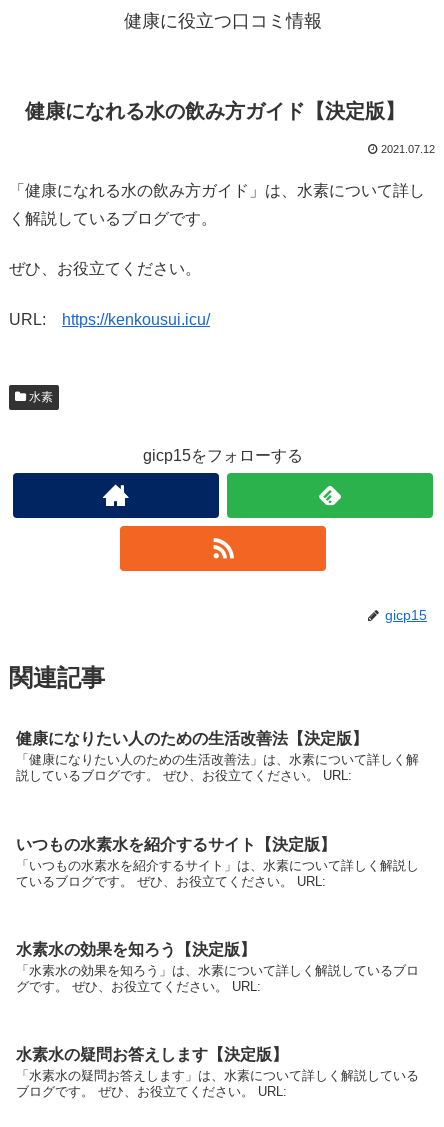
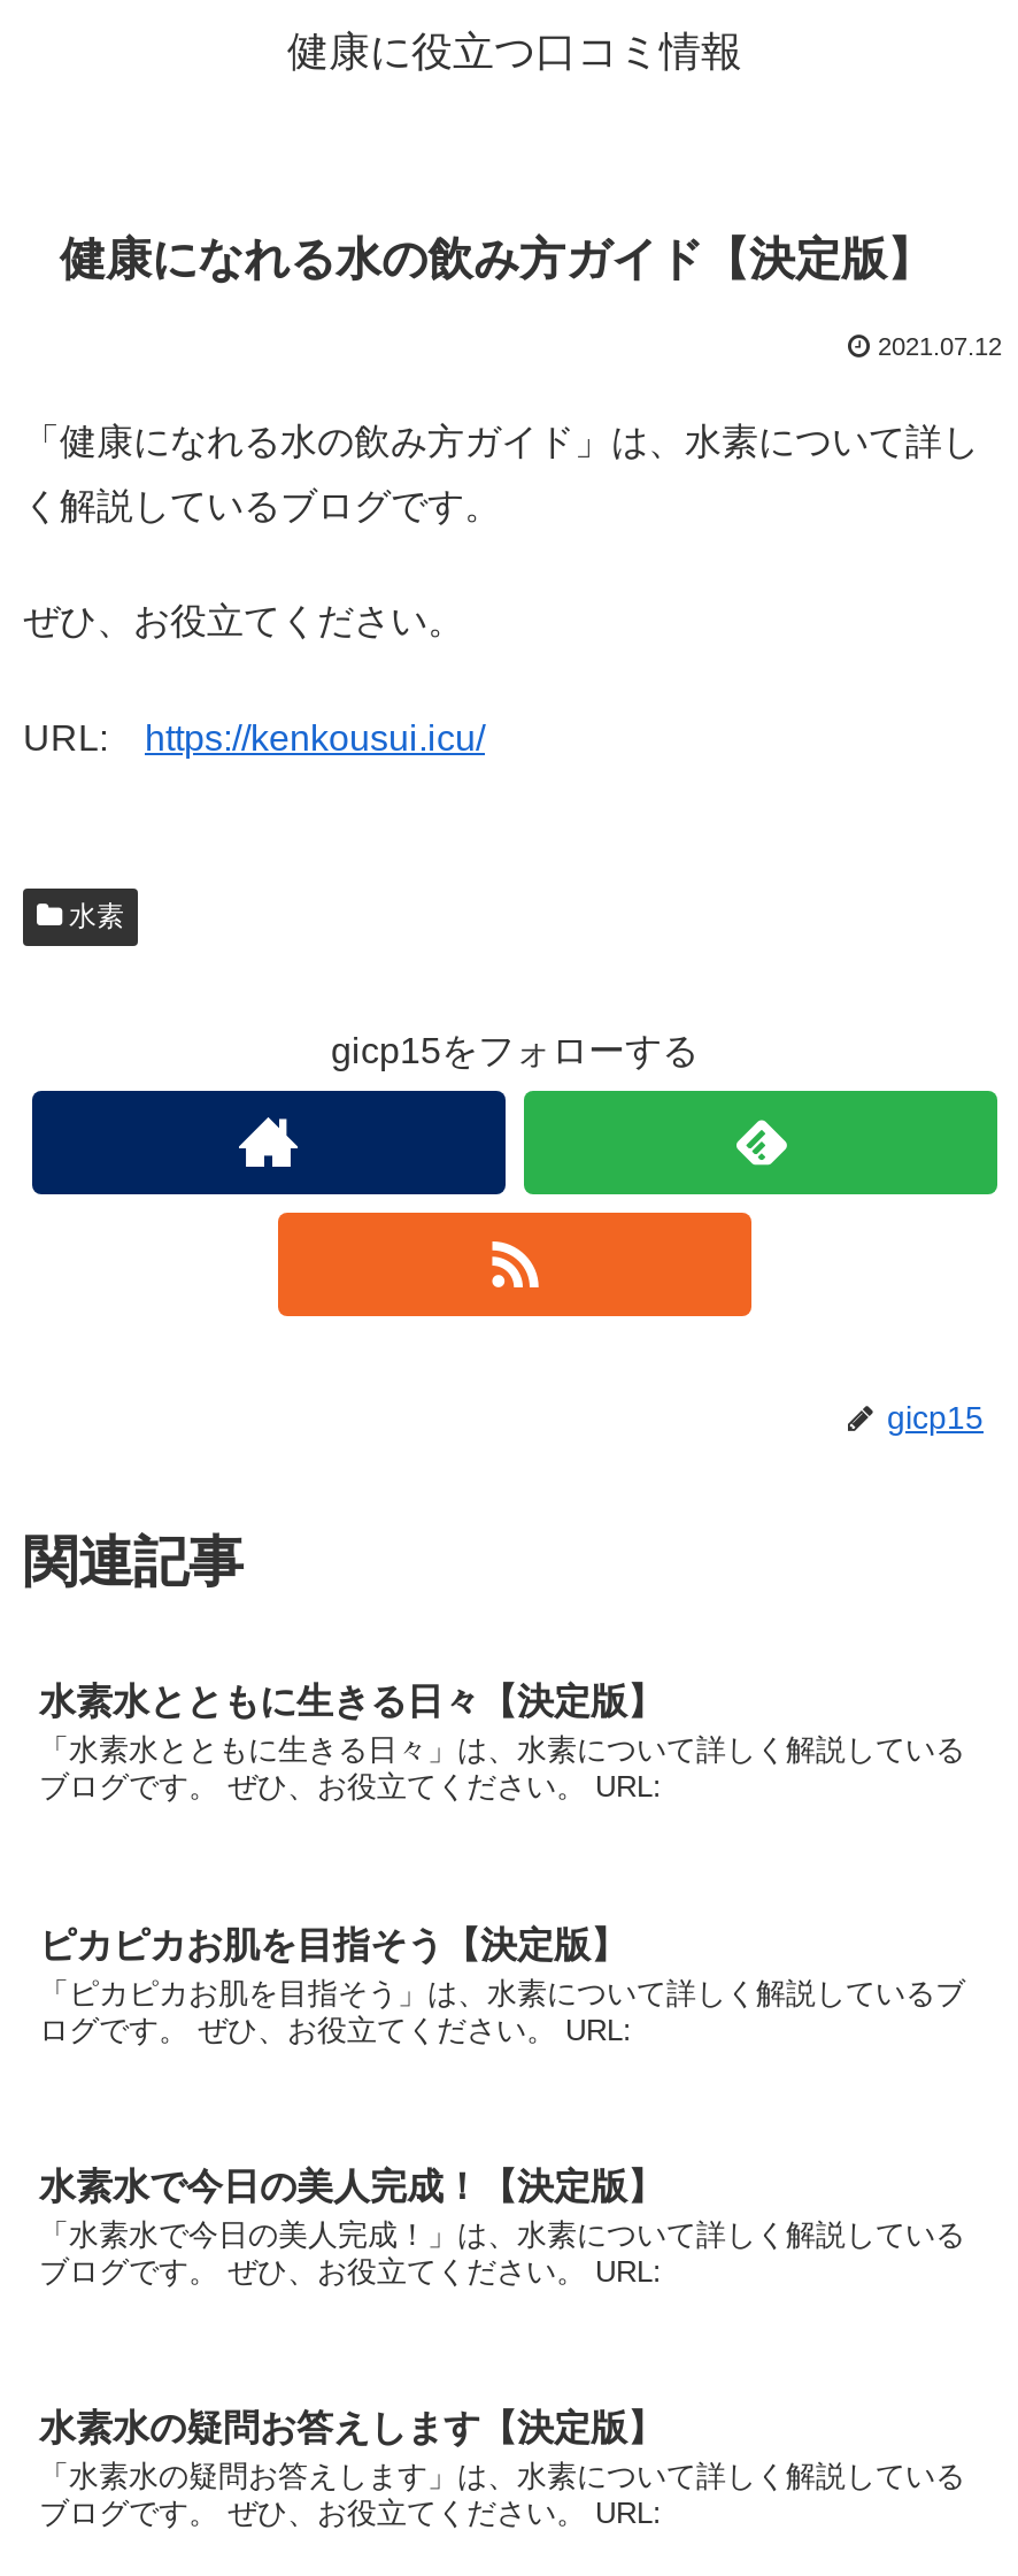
[16,730,419,783] 健康になりたい人のための生活改善法【決定版】 | 「健康になりたい人のための生活改善法」は、水素について詳しく解 | 説しているブログです。 ぜひ、お役立てください。 URL: -> [39,1682,965,1804] 水素水とともに生きる日々【決定版】 | 「水素水とともに生きる日々」は、水素について詳しく解説している | ブログです。 ぜひ、お役立てください。 URL:
[16,836,419,889] いつもの水素水を紹介するサイト【決定版】 | 「いつもの水素水を紹介するサイト」は、水素について詳しく解説し | ているブログです。 ぜひ、お役立てください。 URL: -> [39,1924,965,2046] ピカピカお肌を目指そう【決定版】 | 「ピカピカお肌を目指そう」は、水素について詳しく解説しているブ | ログです。 ぜひ、お役立てください。 URL:
[16,941,419,994] 水素水の効果を知ろう【決定版】 | 「水素水の効果を知ろう」は、水素について詳しく解説しているブロ | グです。 ぜひ、お役立てください。 URL: -> [39,2167,965,2288] 水素水で今日の美人完成！【決定版】 | 「水素水で今日の美人完成！」は、水素について詳しく解説している | ブログです。 ぜひ、お役立てください。 URL:

